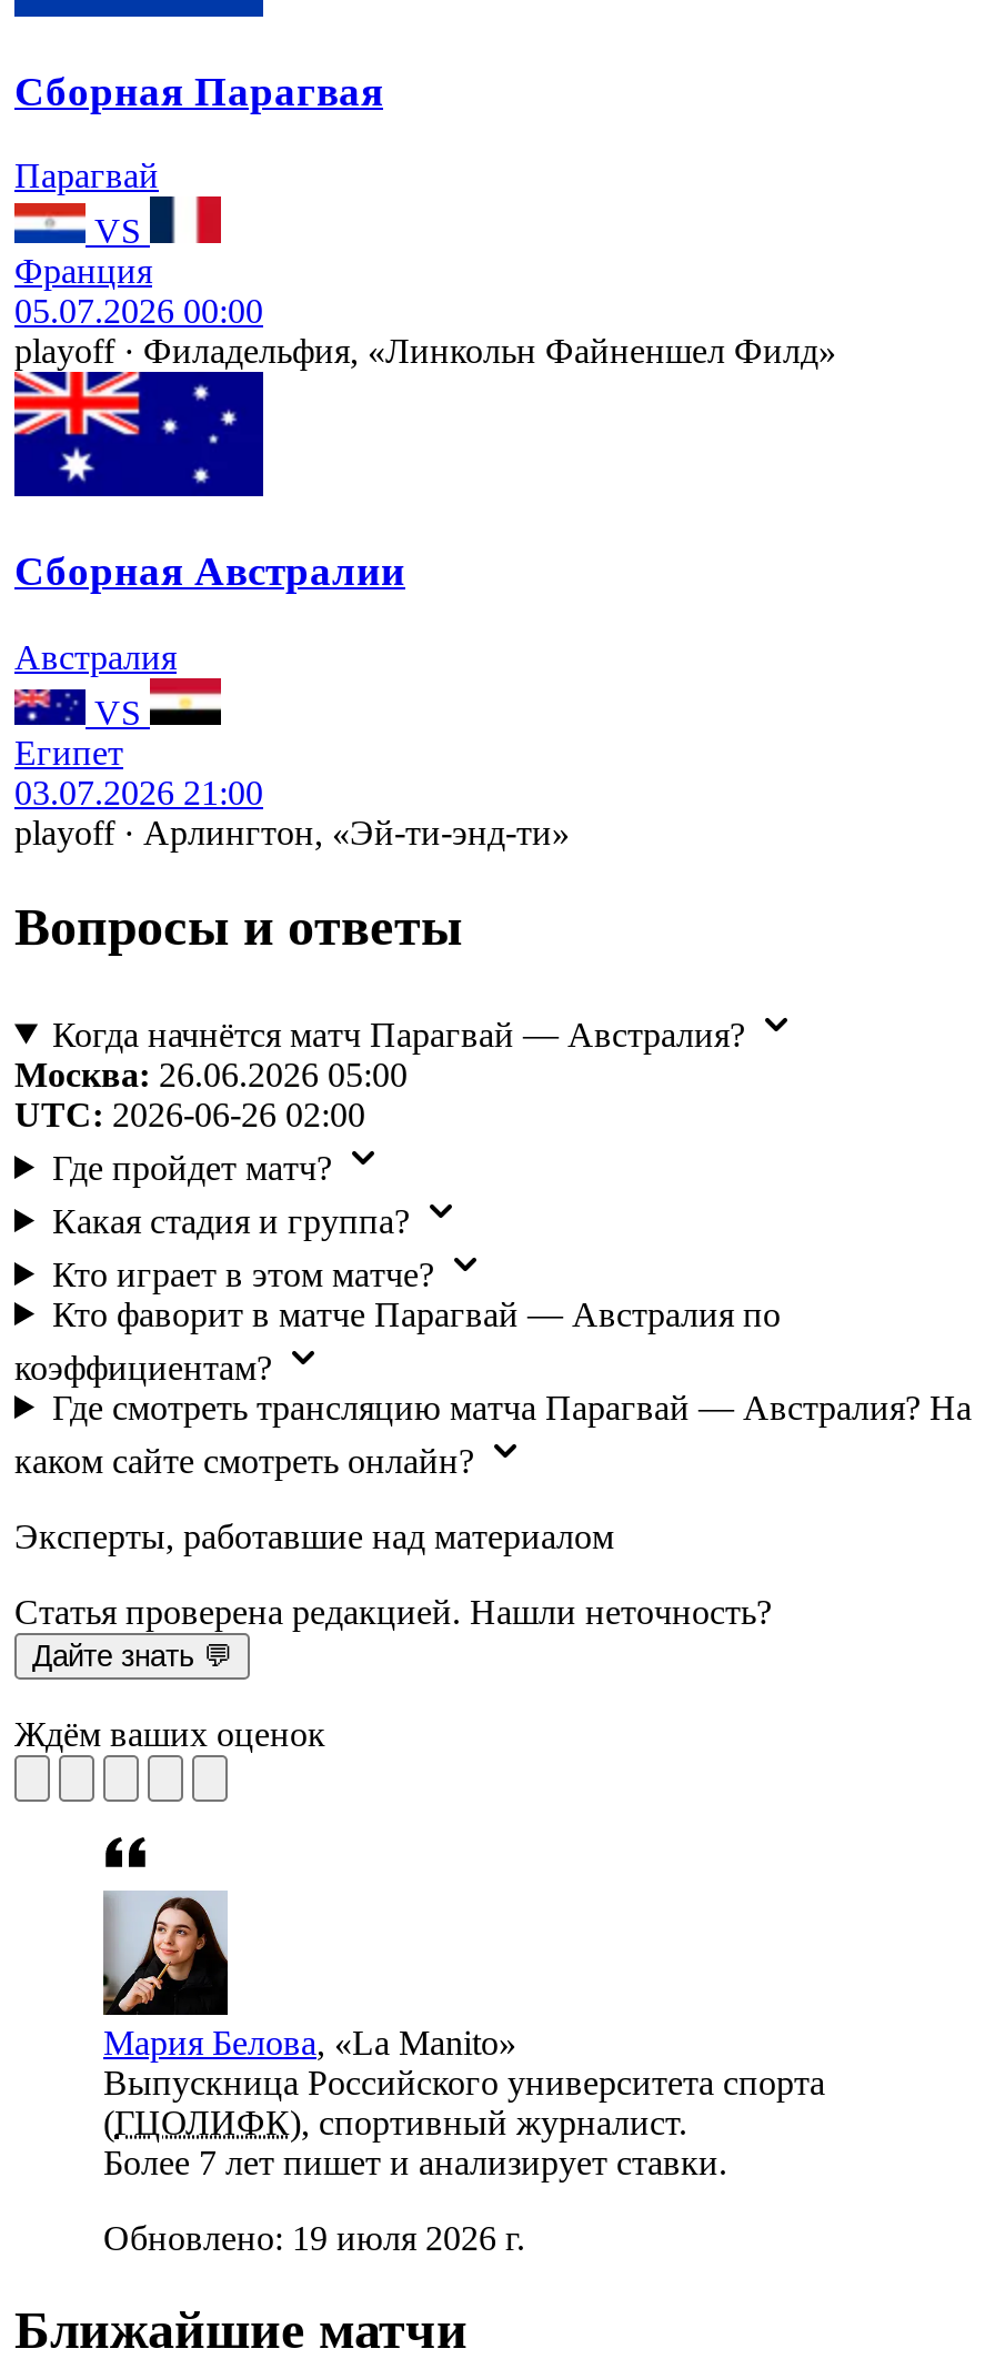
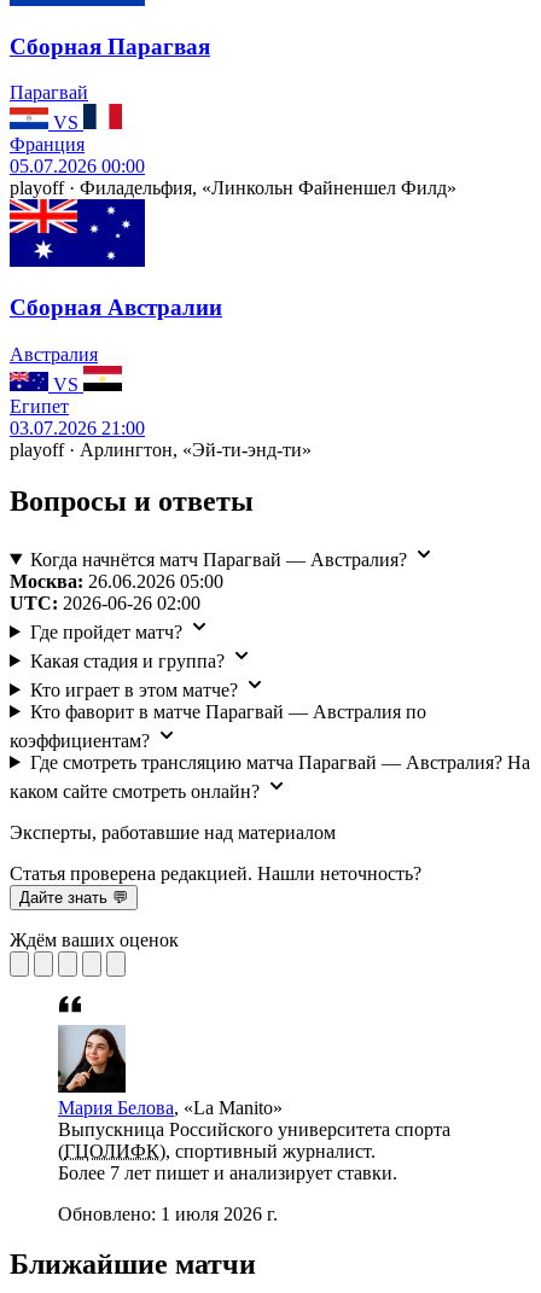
[103,2218,525,2256] Обновлено: 19 июля 2026 г. -> [58,1203,278,1224] Обновлено: 1 июля 2026 г.

